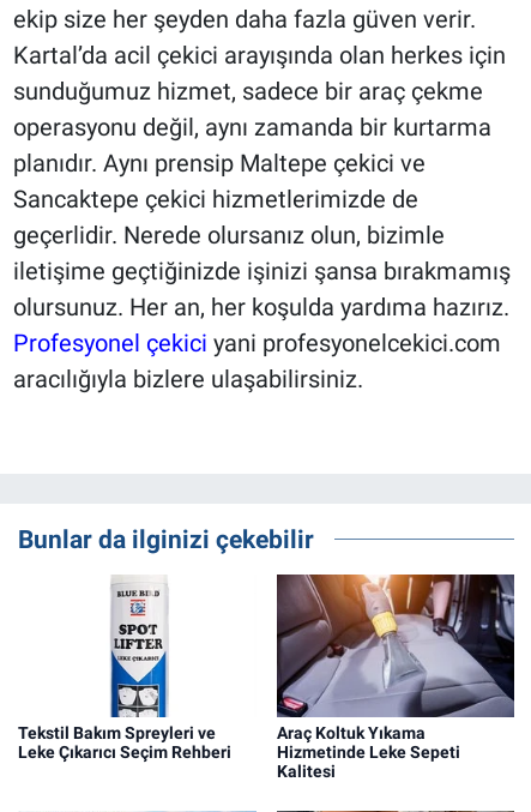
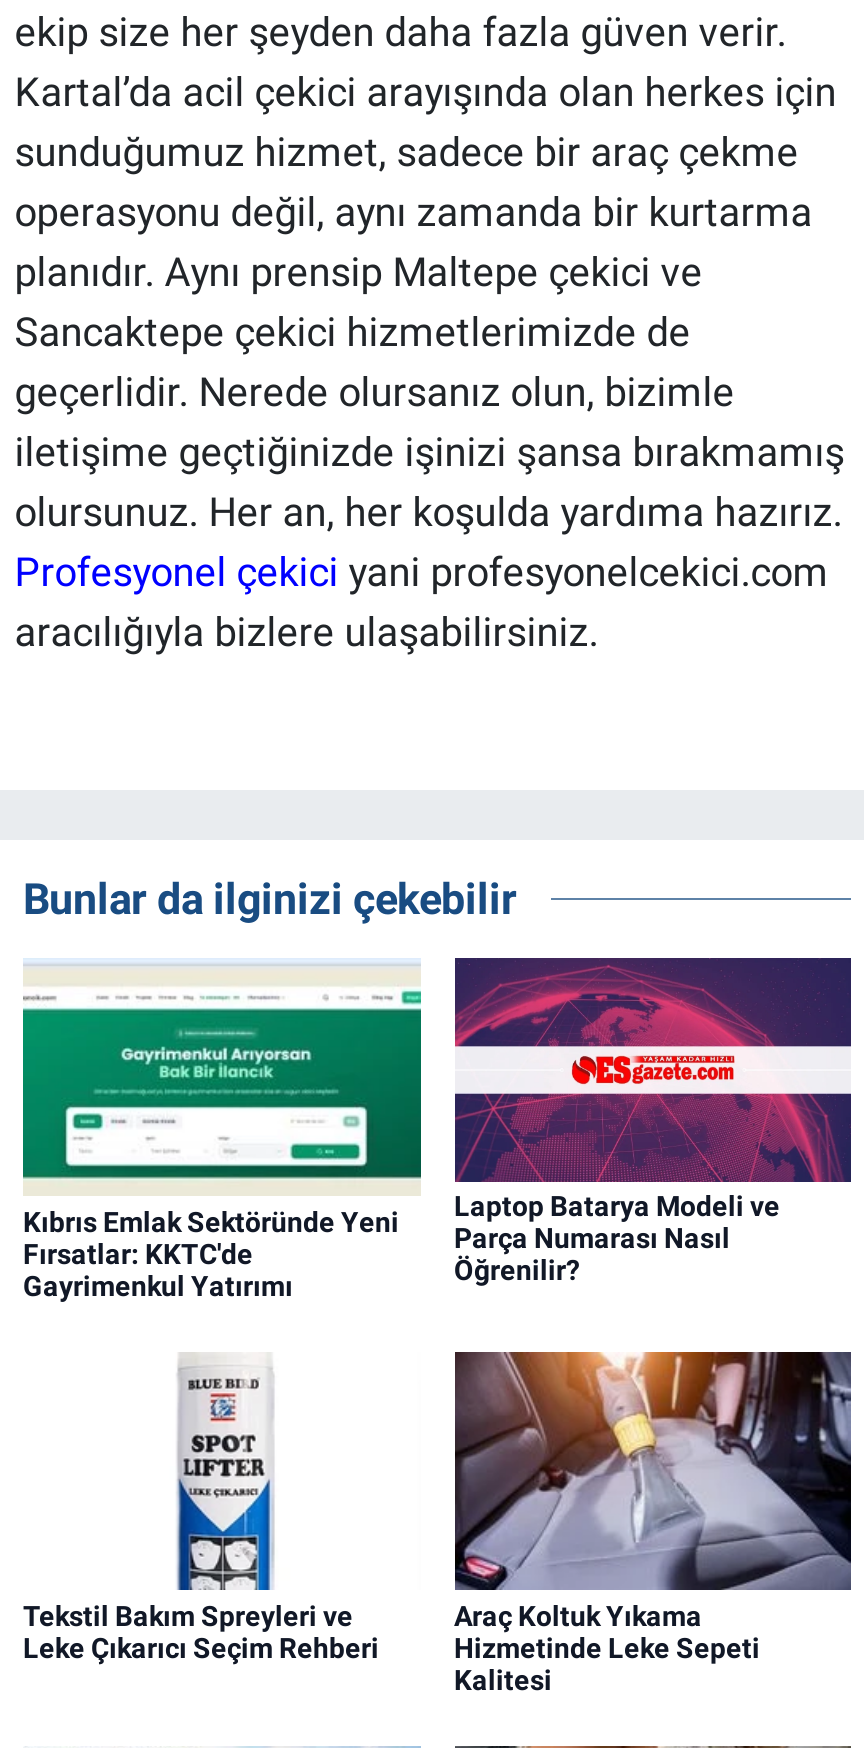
none -> [21,964,423,1301] [image] | Kıbrıs Emlak Sektöründe Yeni | Fırsatlar: KKTC'de | Gayrimenkul Yatırımı
none -> [453,956,853,1286] [image] | Laptop Batarya Modeli ve | Parça Numarası Nasıl | Öğrenilir?

